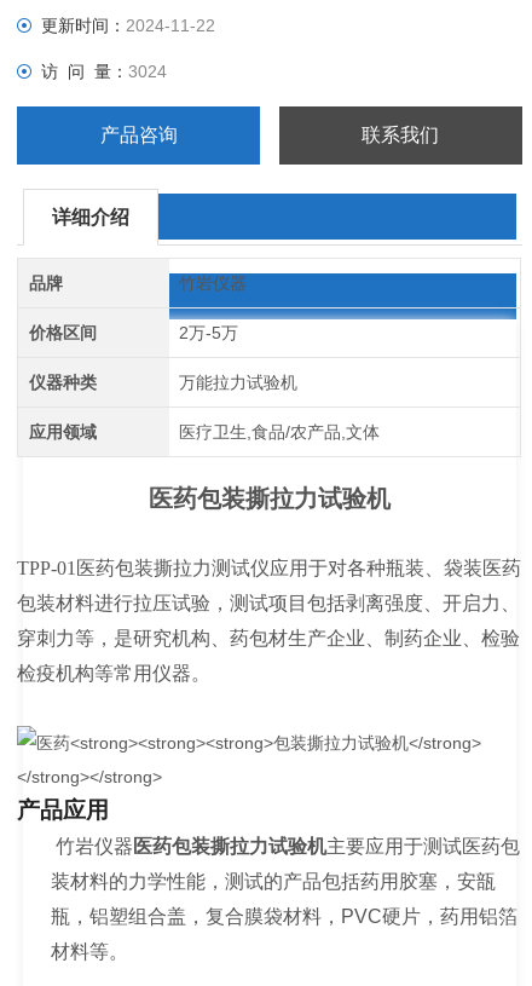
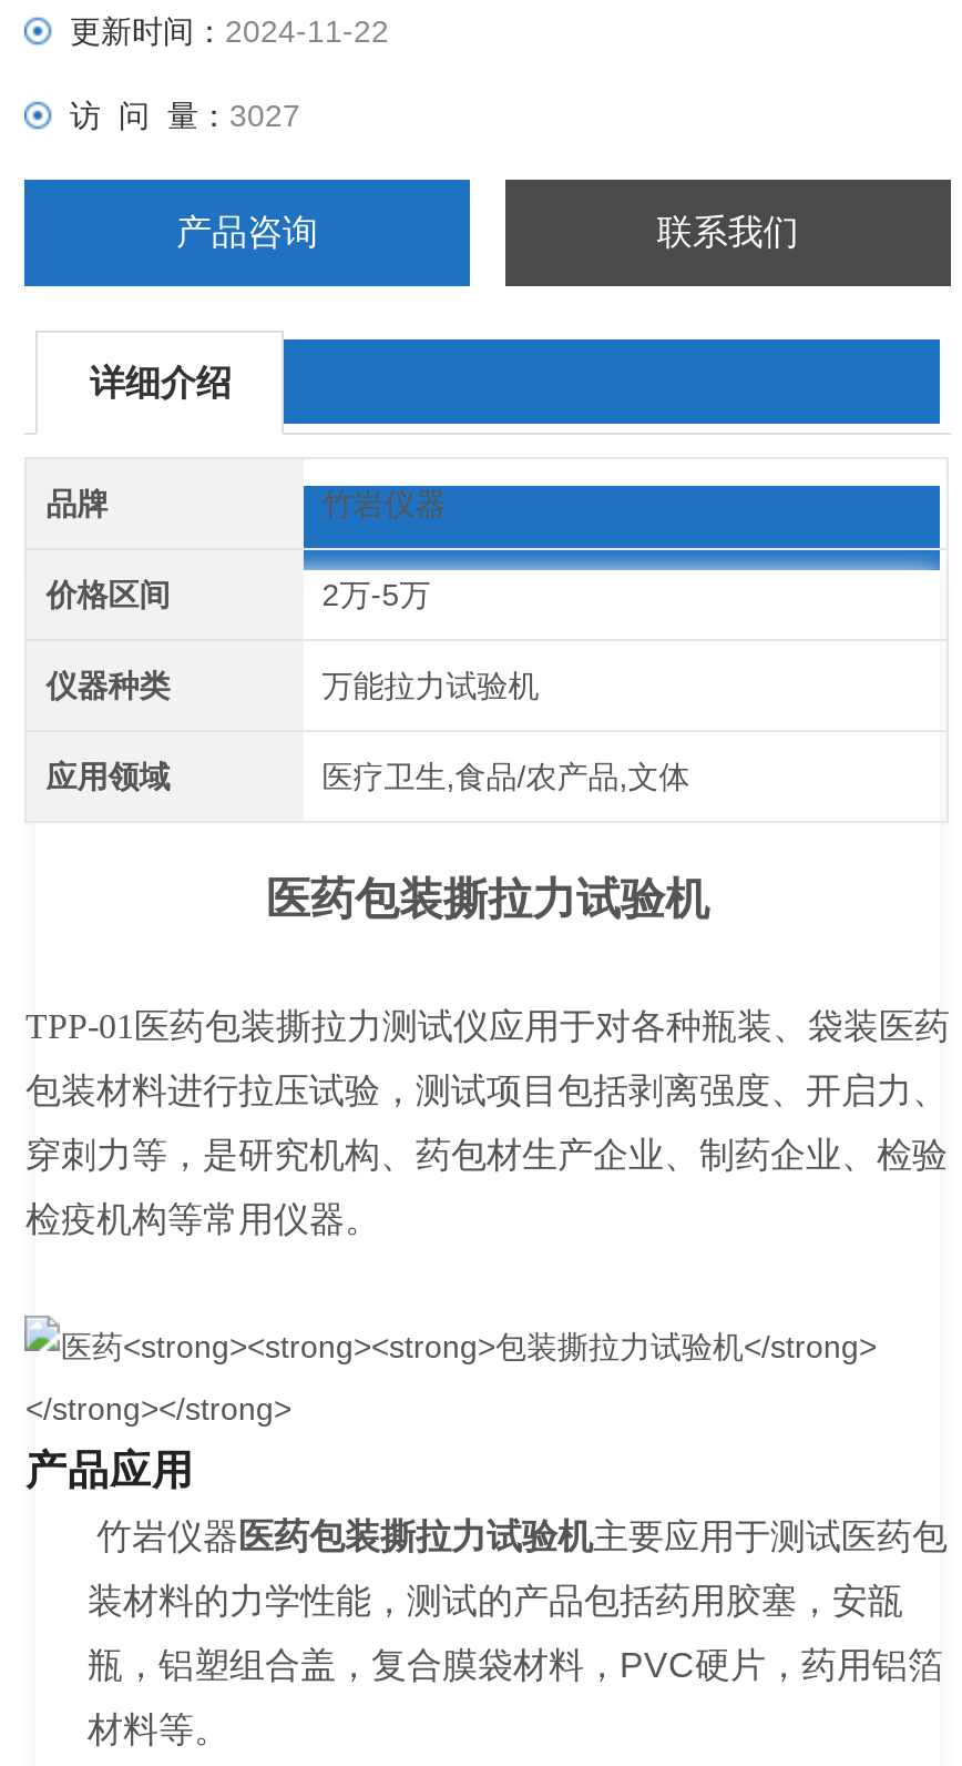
[42,62,167,81] 访 问 量：3024 -> [70,98,300,134] 访 问 量：3027

